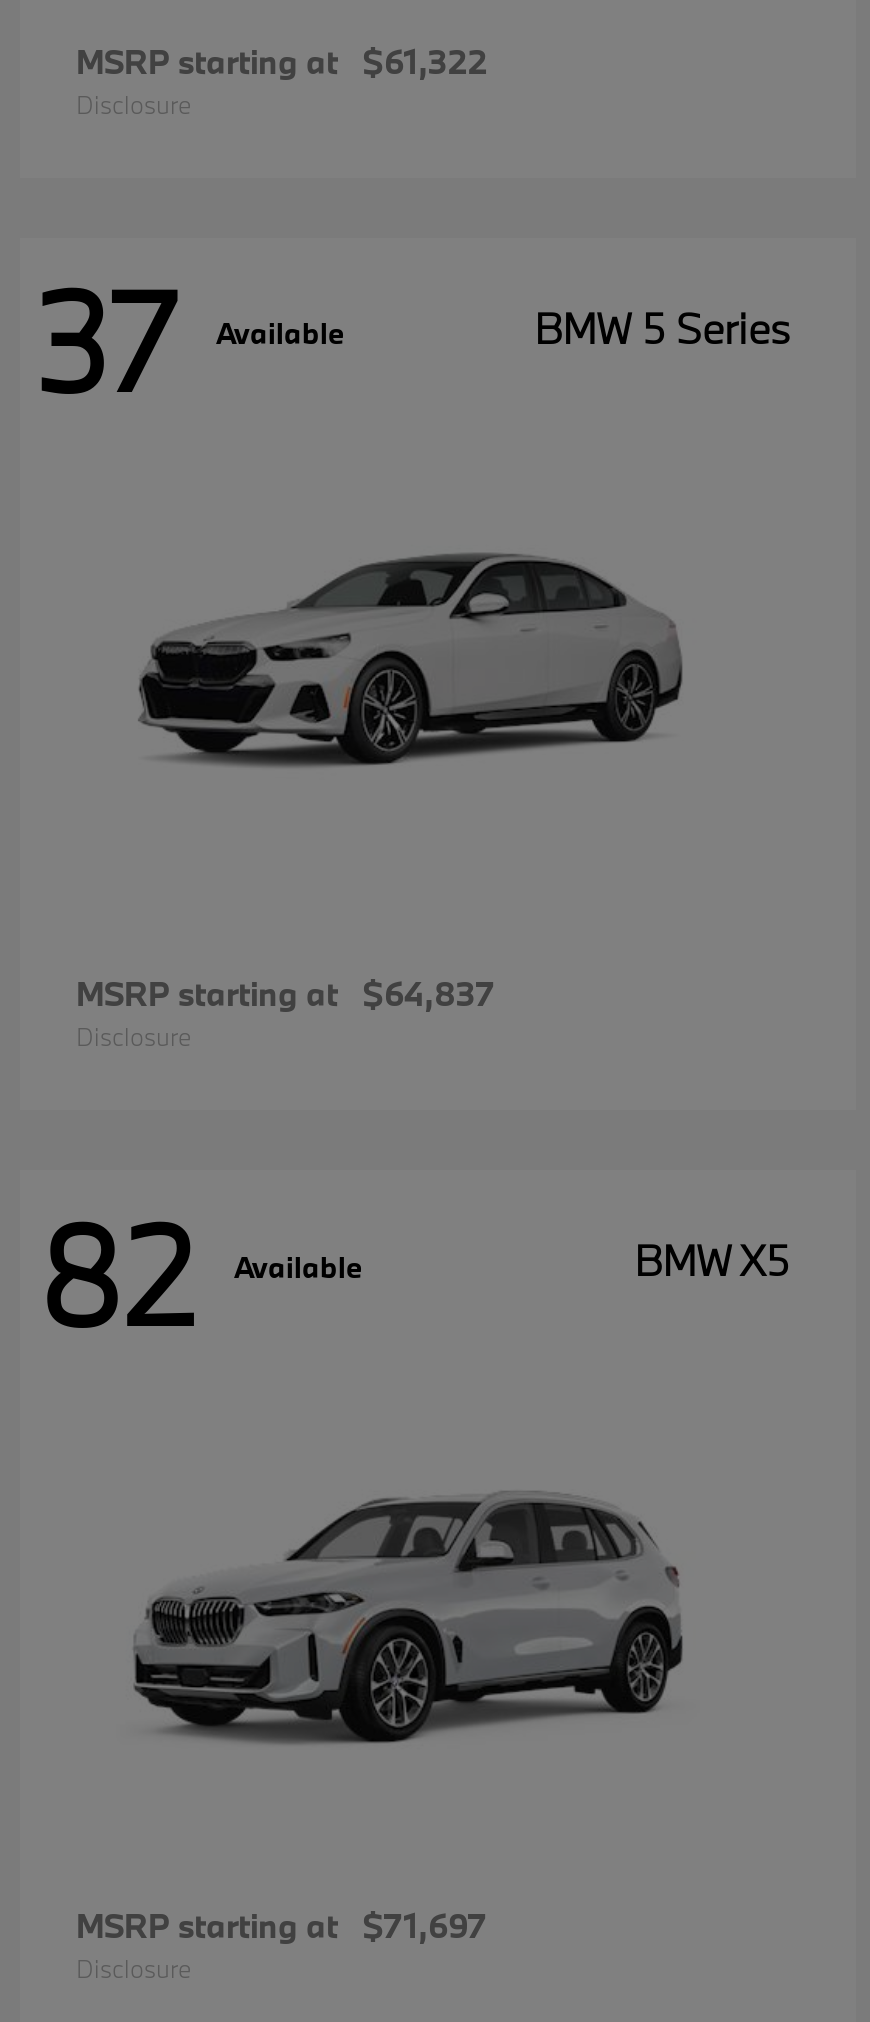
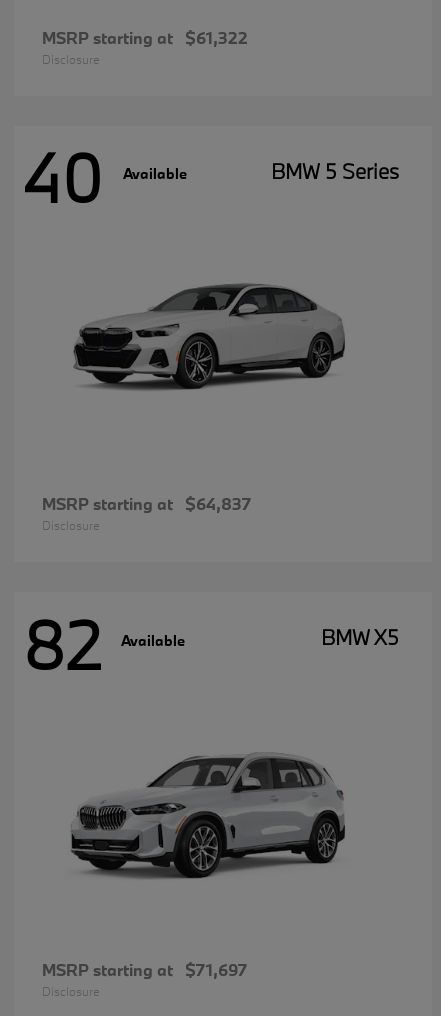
[36,255,344,429] 37 Available -> [22,134,187,221] 40 Available

